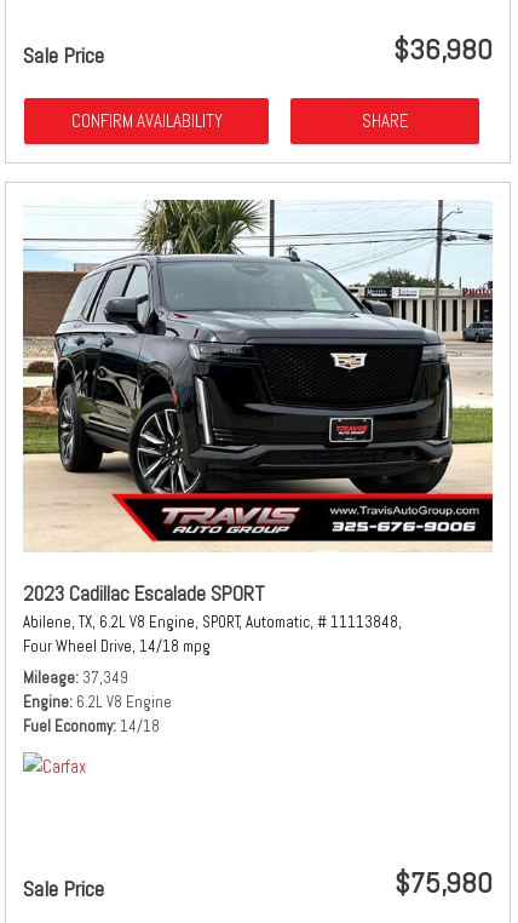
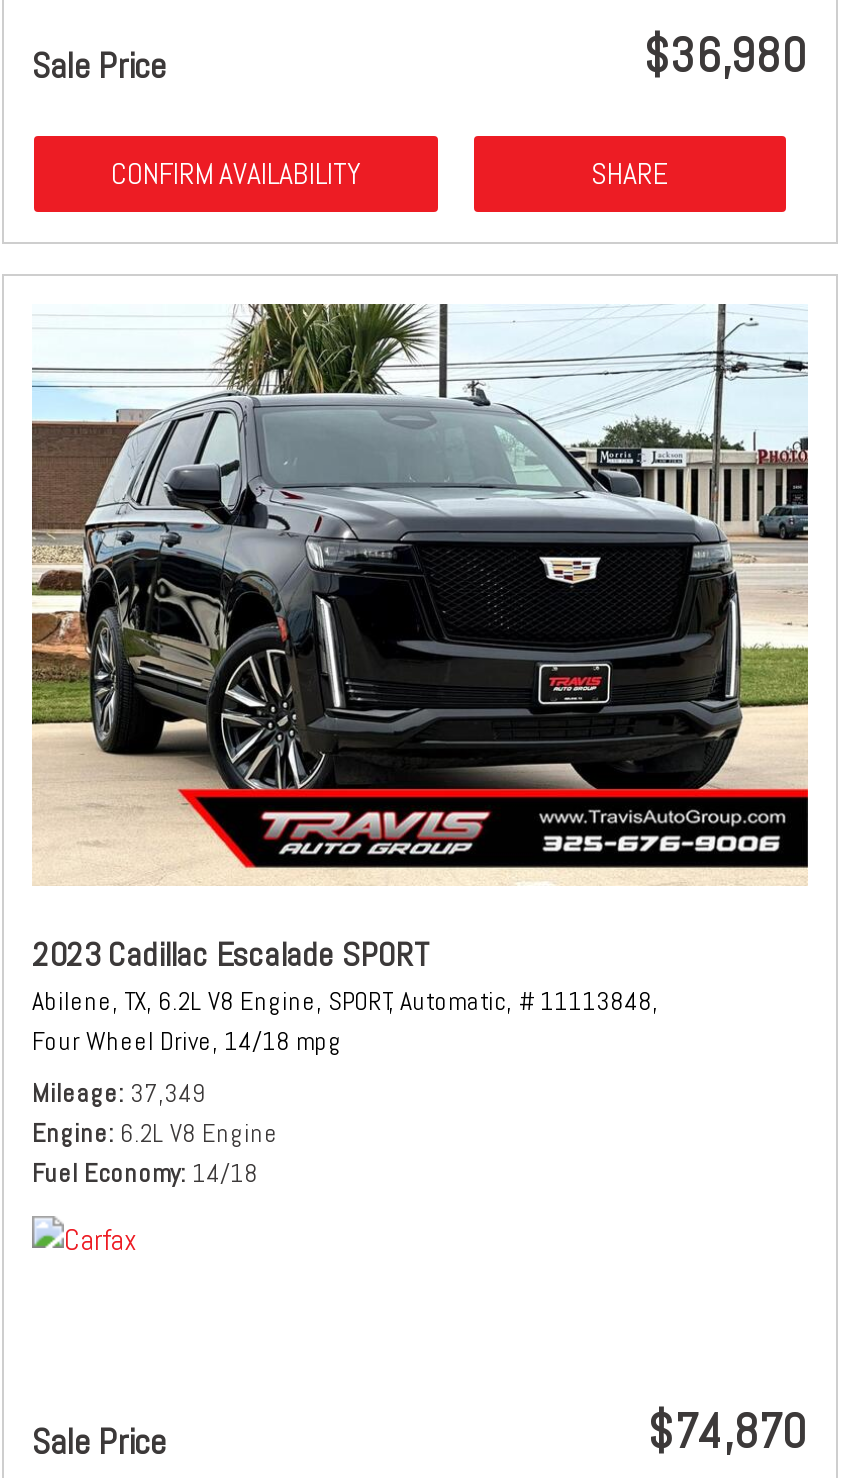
[395,864,493,901] $75,980 -> [648,1400,808,1462] $74,870

